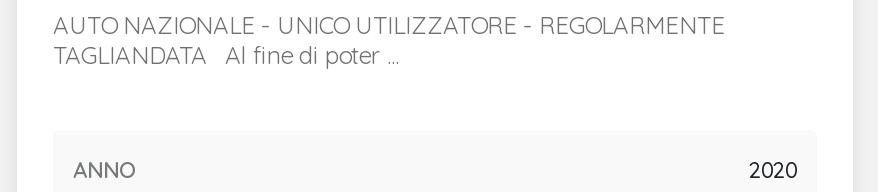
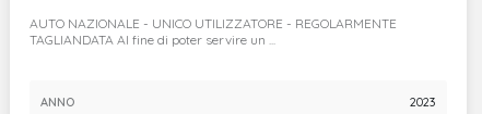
[53,40,399,70] TAGLIANDATA Al fine di poter ... -> [30,31,275,48] TAGLIANDATA Al fine di poter servire un ...
[749,156,797,184] 2020 -> [410,94,436,110] 2023

